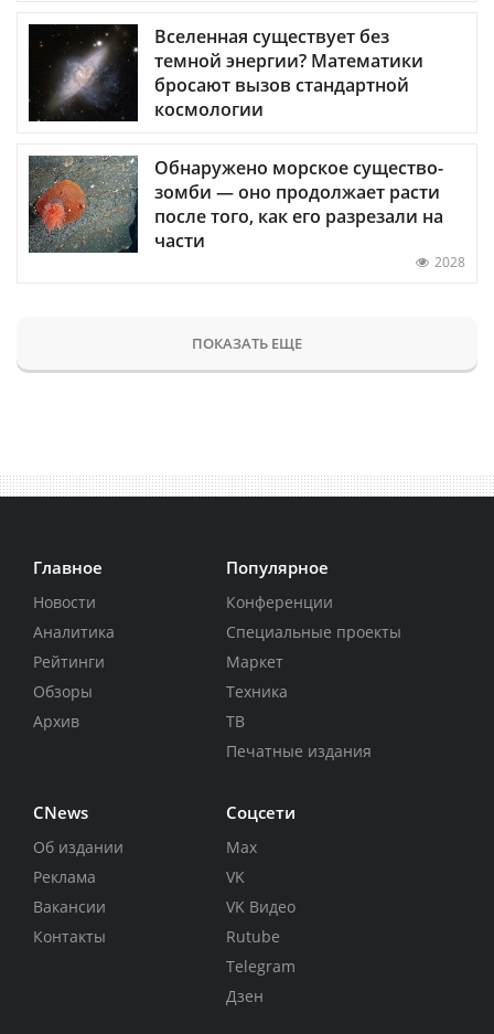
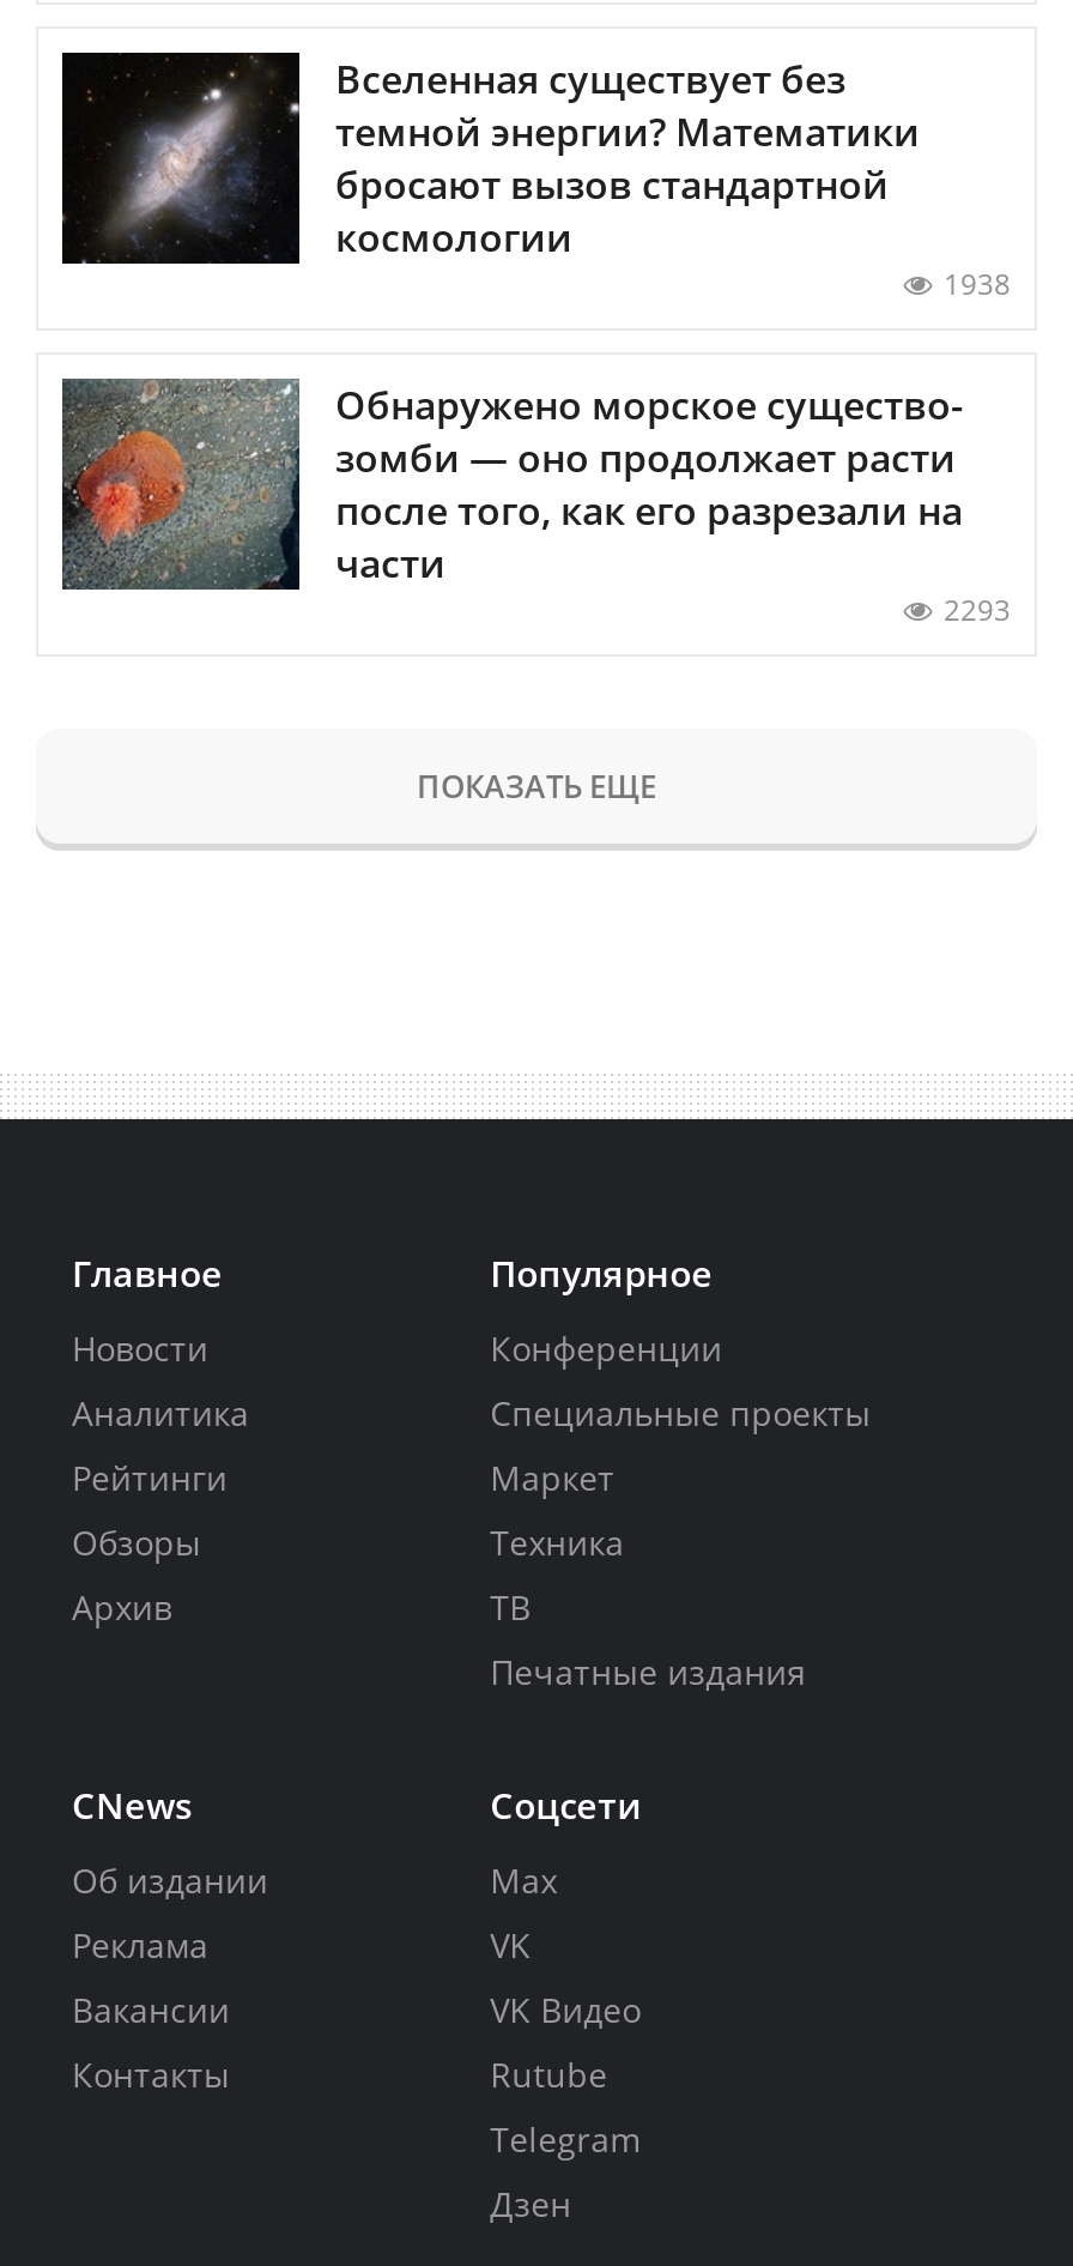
none -> [944,263,1011,304] 1938
[434,253,465,271] 2028 -> [944,590,1011,630] 2293

